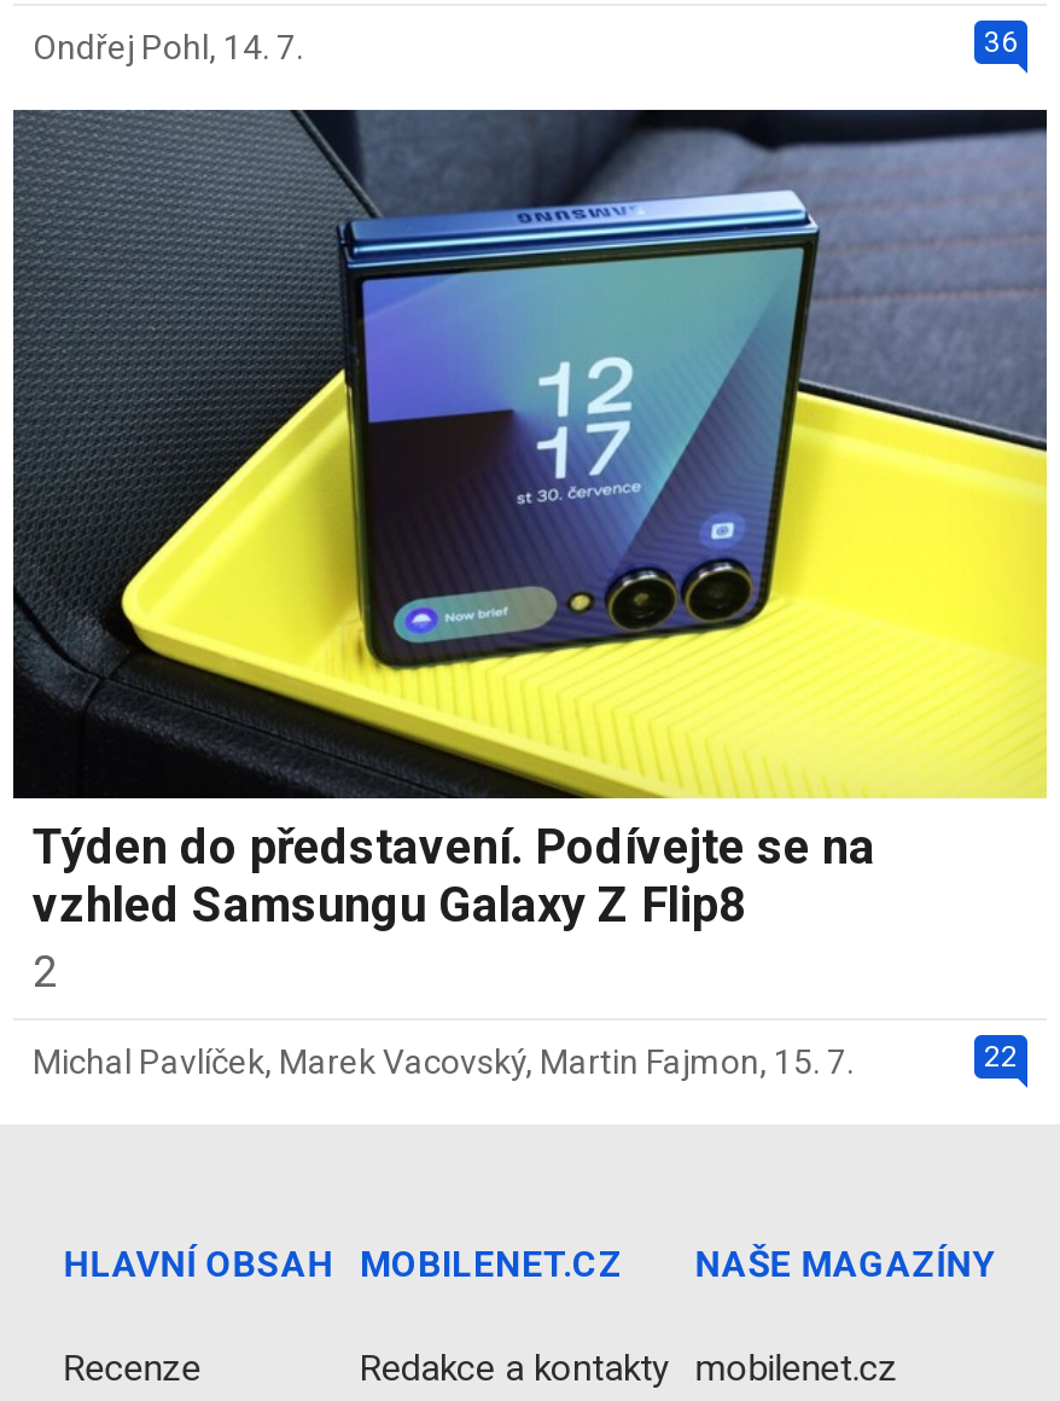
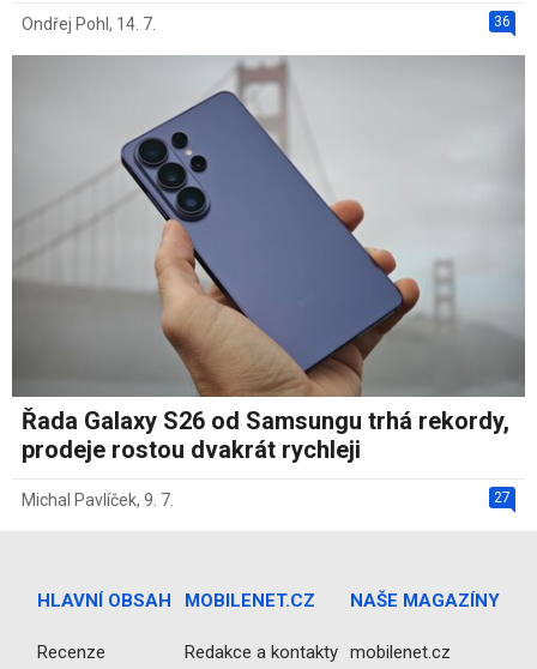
[13,110,1049,996] [image] | Týden do představení. Podívejte se na | vzhled Samsungu Galaxy Z Flip8 | 2 -> [11,55,526,464] [image] | Řada Galaxy S26 od Samsungu trhá rekordy, | prodeje rostou dvakrát rychleji
[33,1039,1018,1080] 22 | Michal Pavlíček, Marek Vacovský, Martin Fajmon, 15. 7. -> [22,489,511,509] 27 | Michal Pavlíček, 9. 7.

